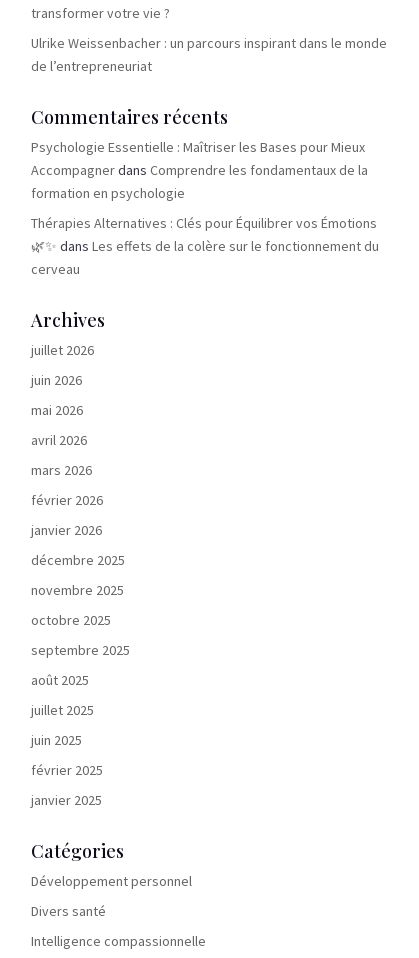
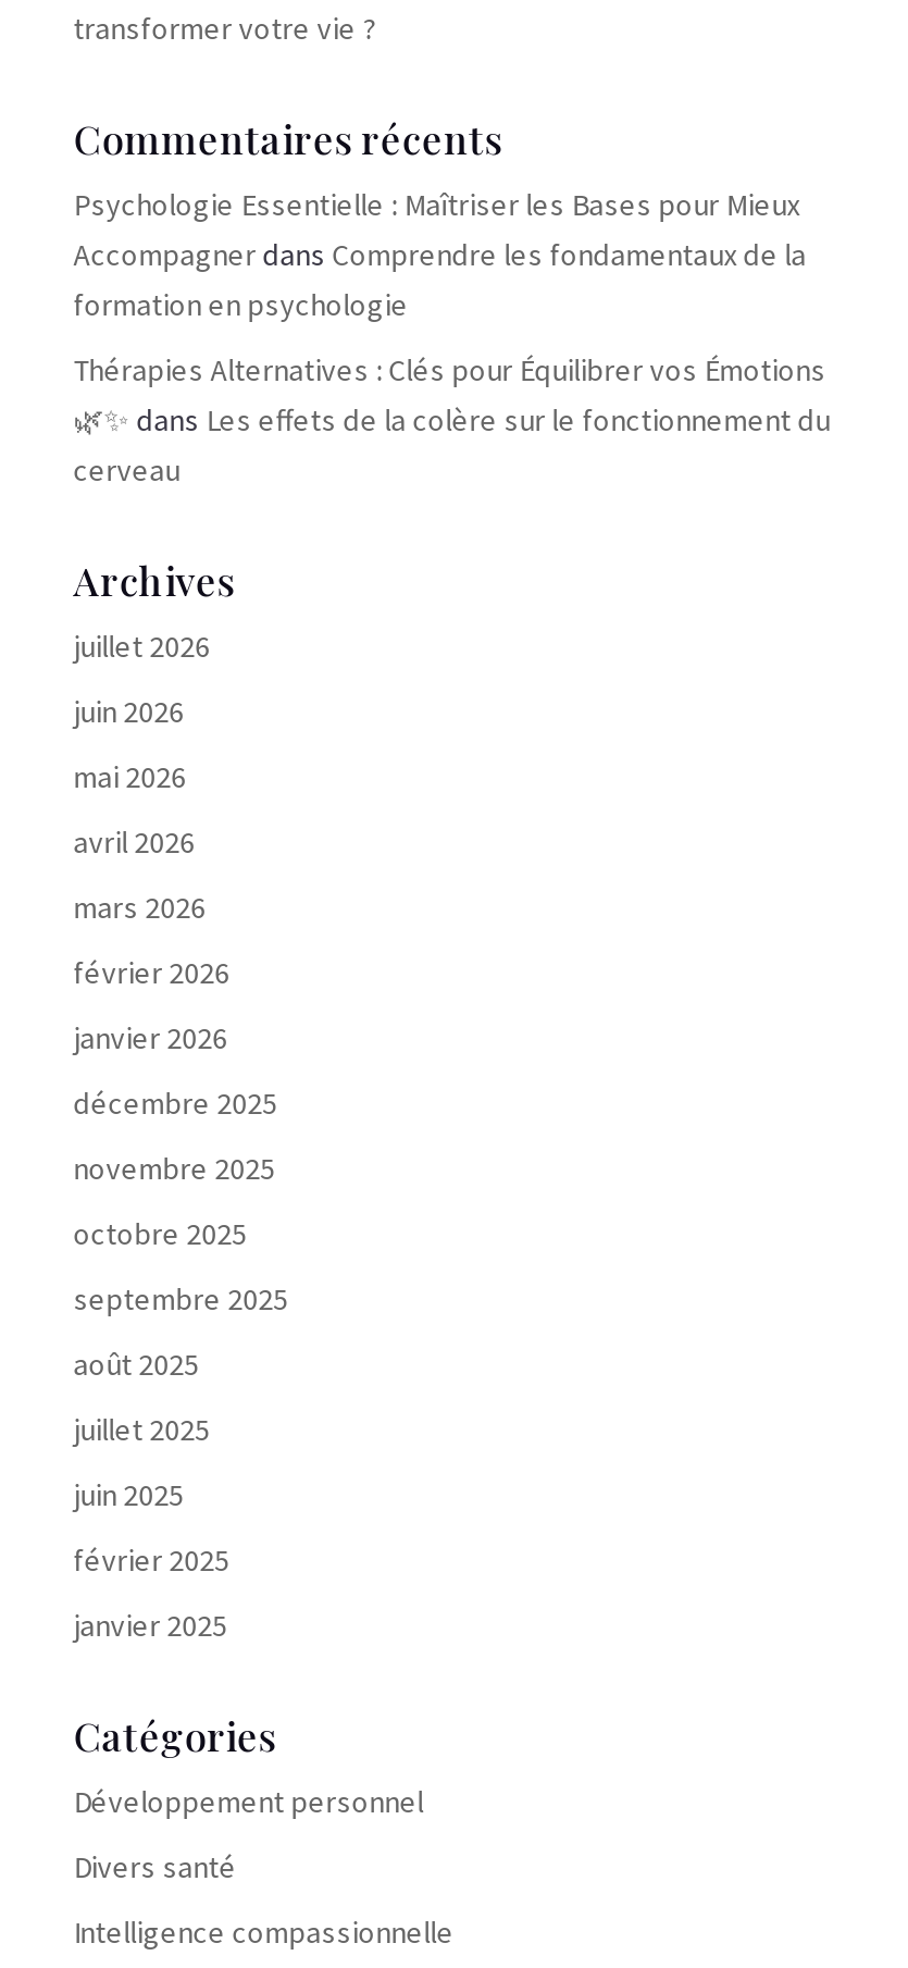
[31,34,387,75] Ulrike Weissenbacher : un parcours inspirant dans le monde | de l’entrepreneuriat -> none

